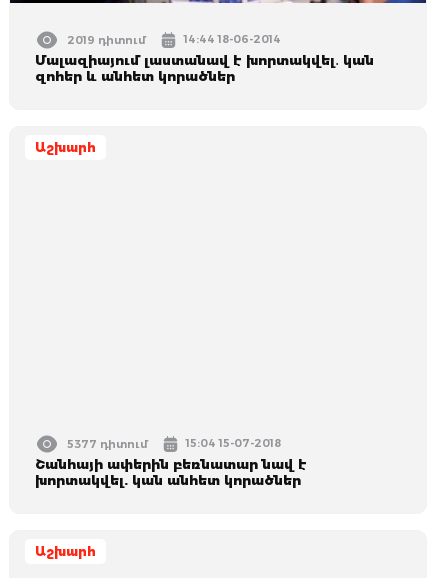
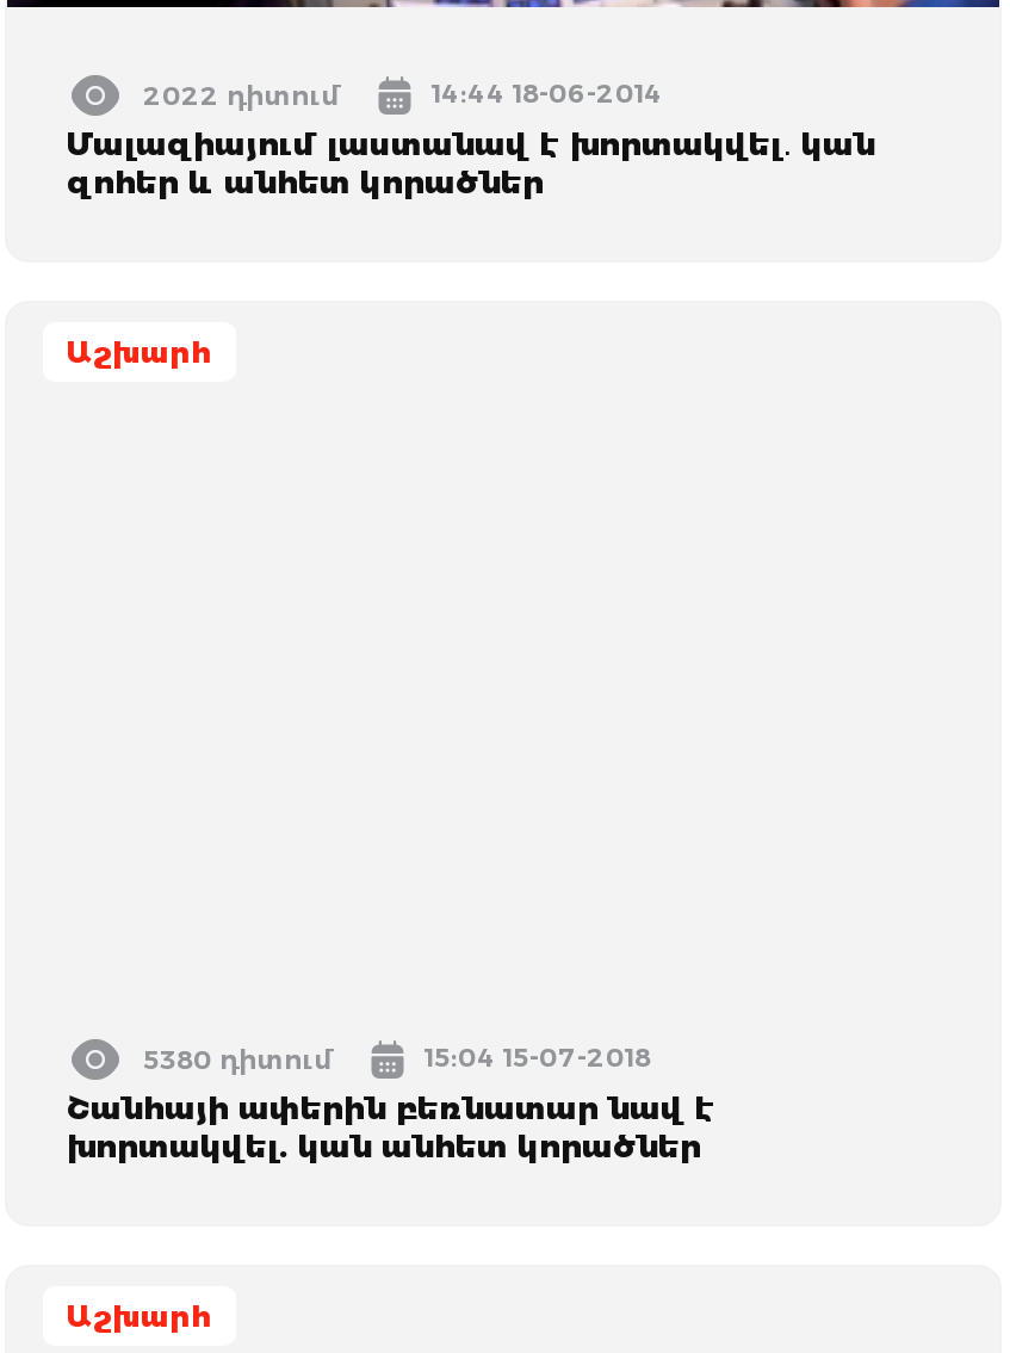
[67,33,146,47] 2019 դիտում -> [143,78,341,111] 2022 դիտում
[67,437,148,451] 5377 դիտում -> [143,1042,334,1075] 5380 դիտում

